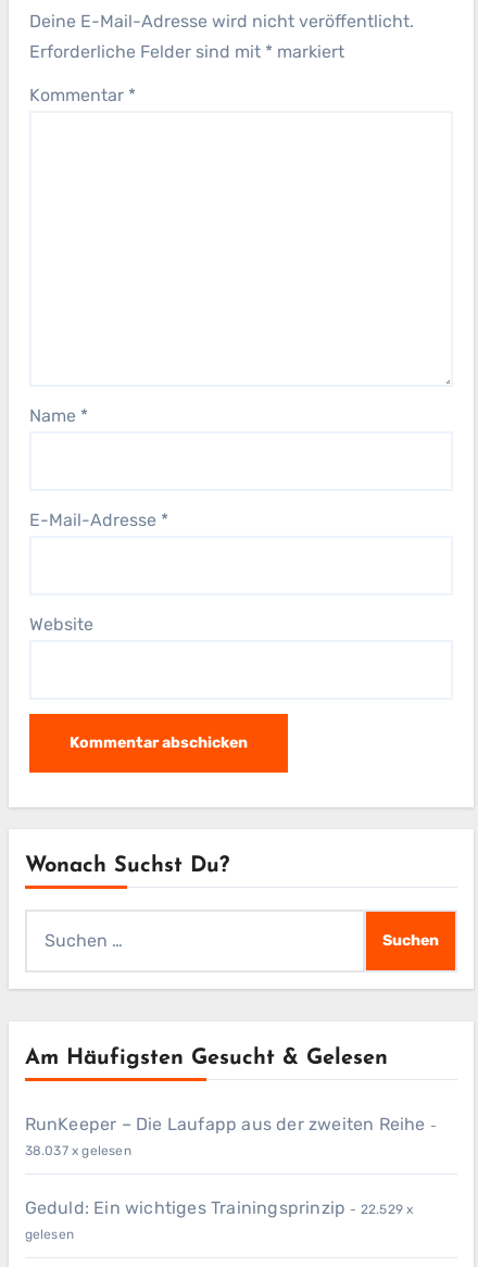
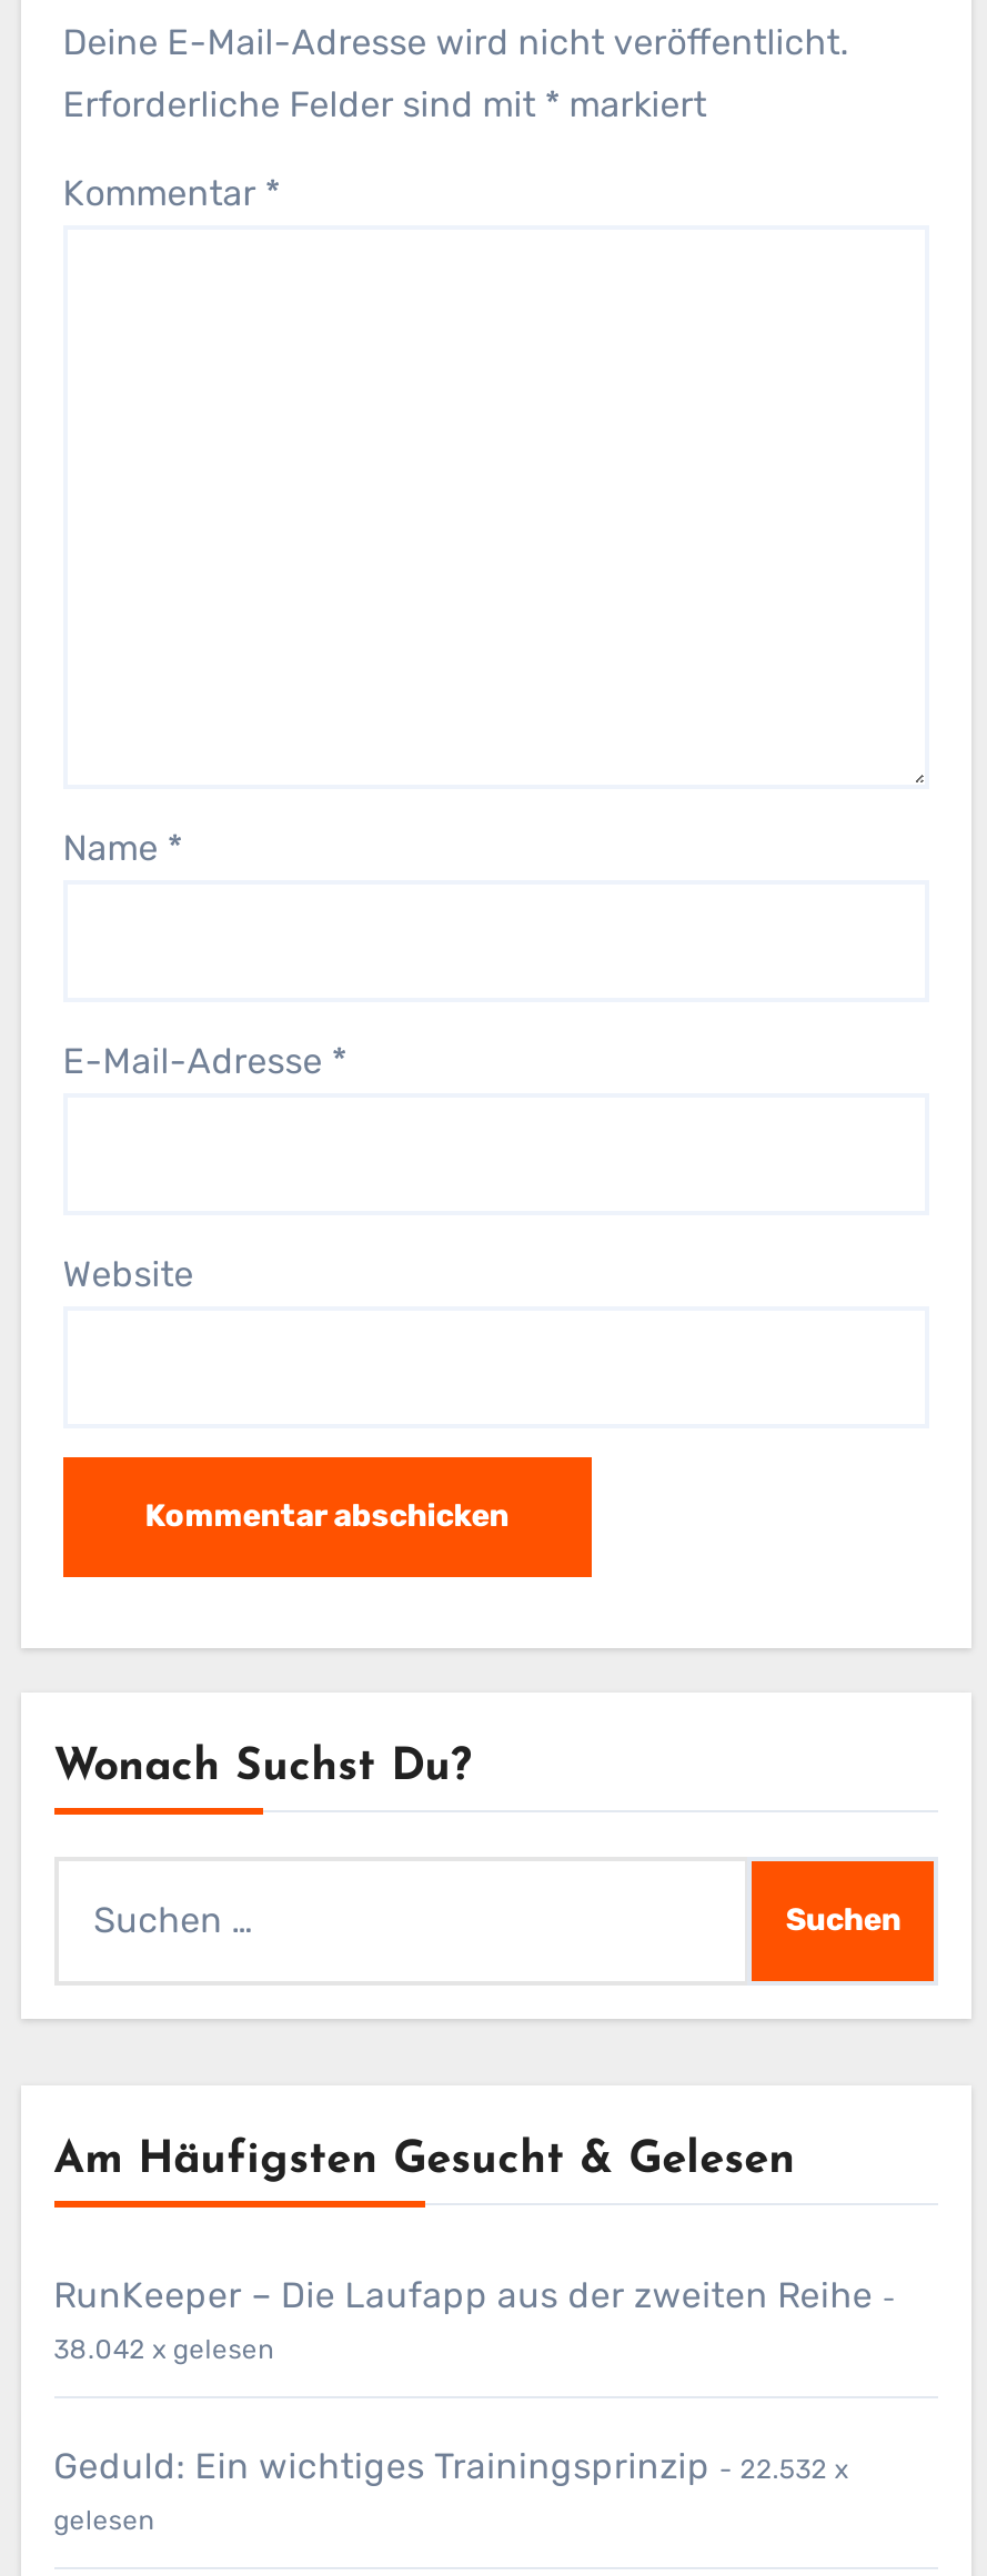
[25,1143,131,1158] 38.037 x gelesen -> [54,2333,274,2364] 38.042 x gelesen
[25,1197,413,1218] Geduld: Ein wichtiges Trainingsprinzip - 22.529 x -> [54,2444,848,2486] Geduld: Ein wichtiges Trainingsprinzip - 22.532 x

